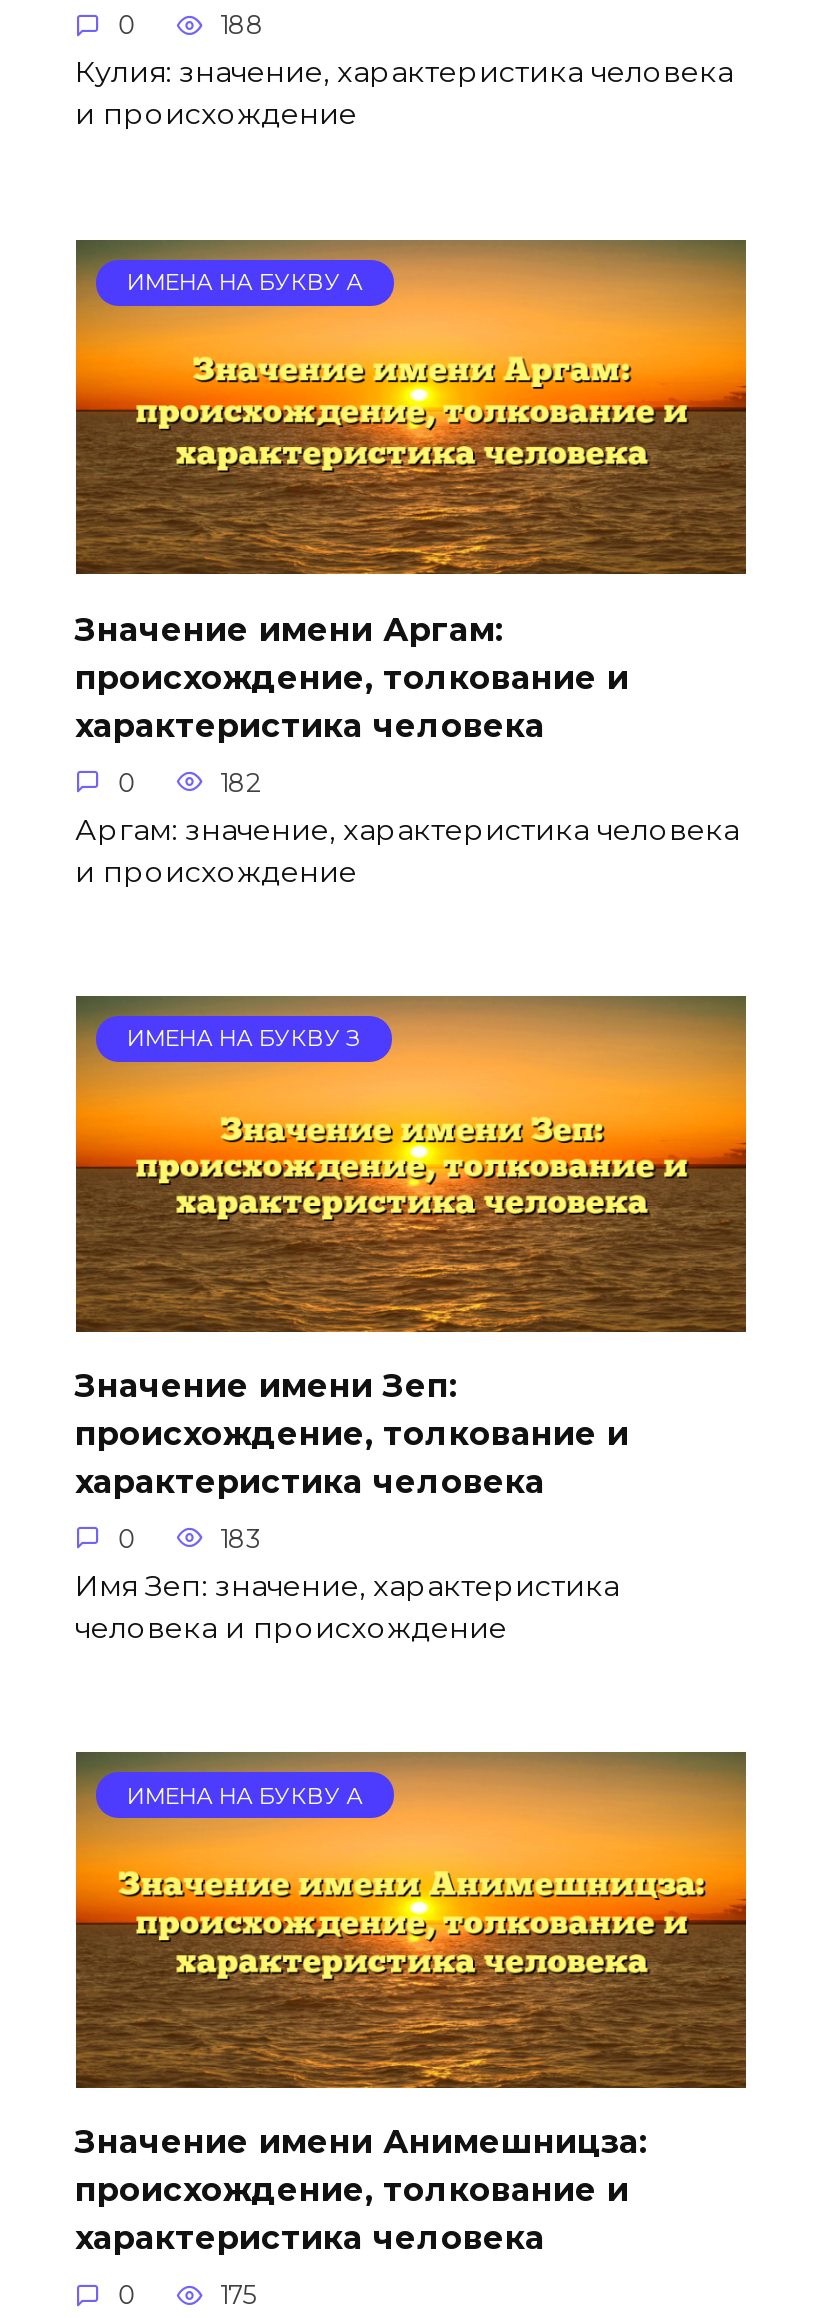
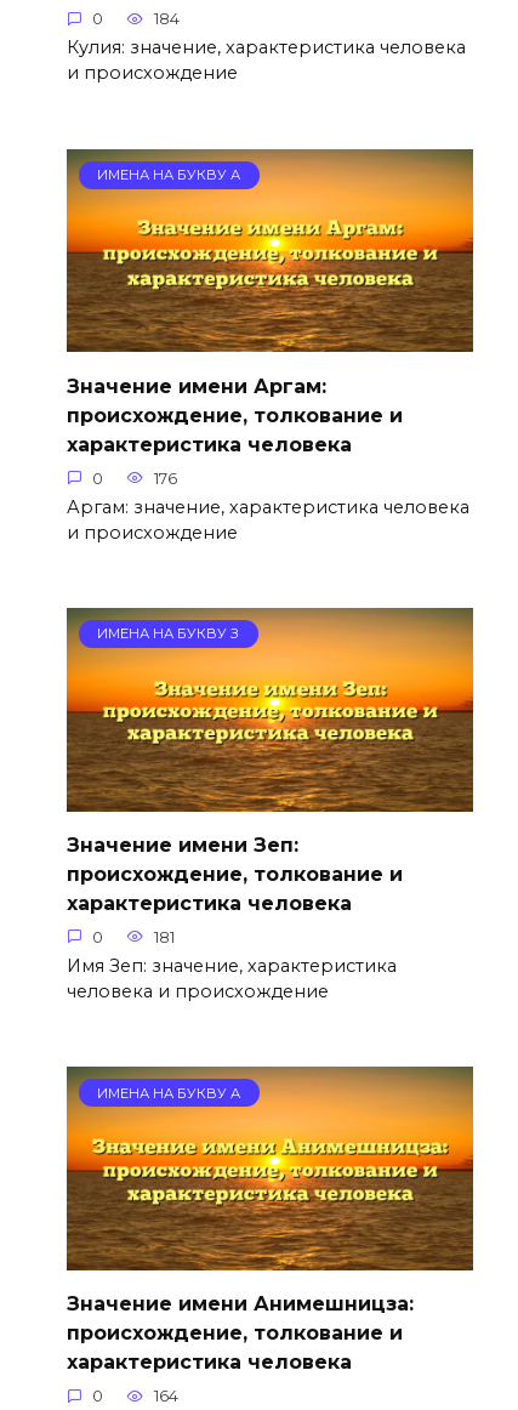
[220,11,264,41] 188 -> [154,10,180,29] 184
[220,767,260,797] 182 -> [154,469,177,487] 176
[220,1524,262,1554] 183 -> [154,928,175,946] 181
[220,2280,256,2310] 175 -> [154,1387,178,1405] 164

